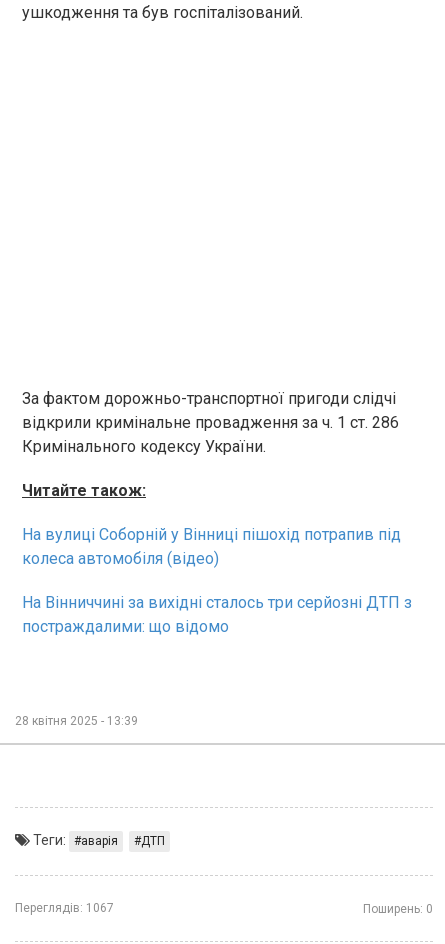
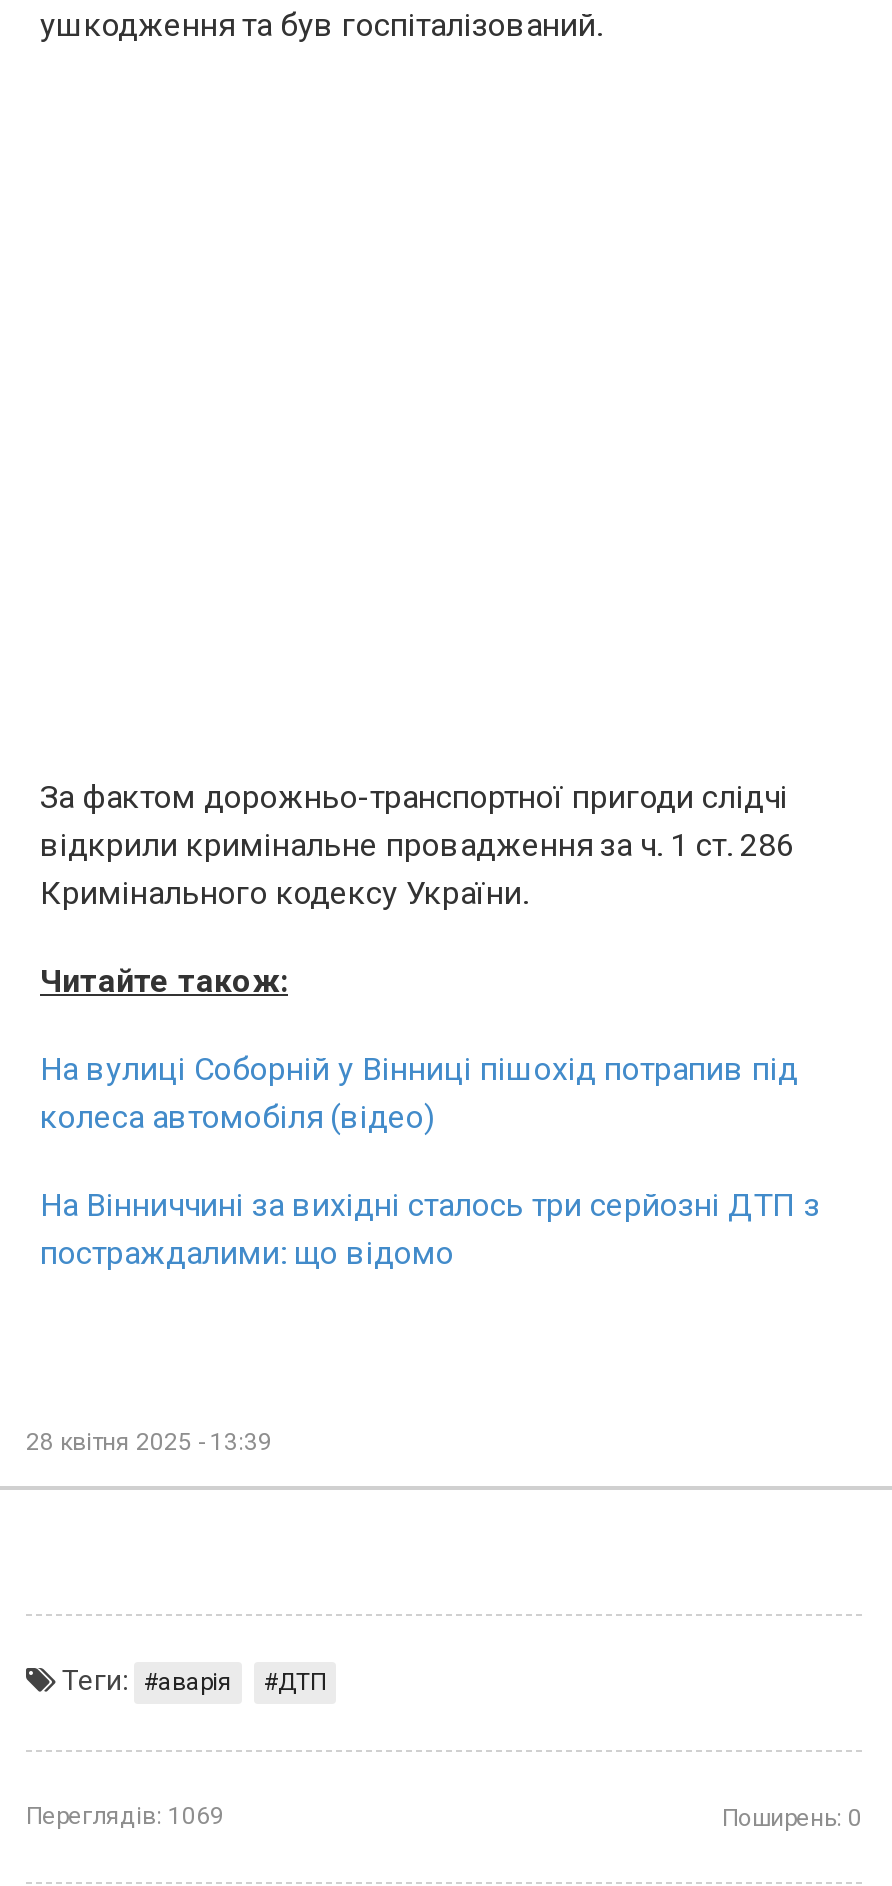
[15,901,114,915] Переглядів: 1067 -> [26,1801,224,1829] Переглядів: 1069

